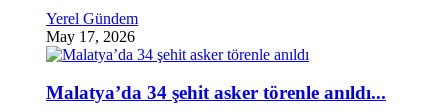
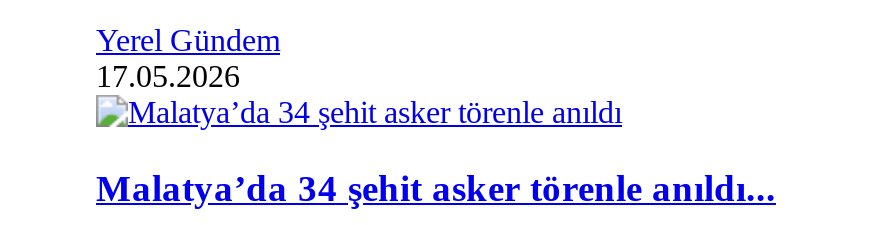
[46,28,135,45] May 17, 2026 -> [96,58,240,92] 17.05.2026

